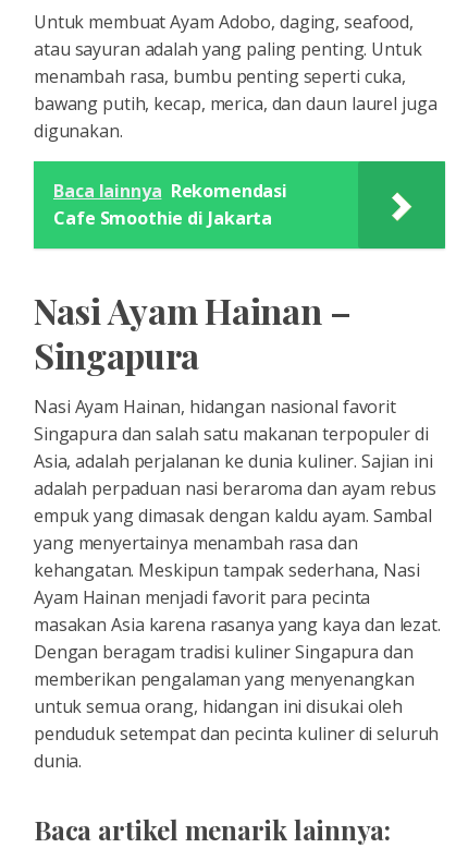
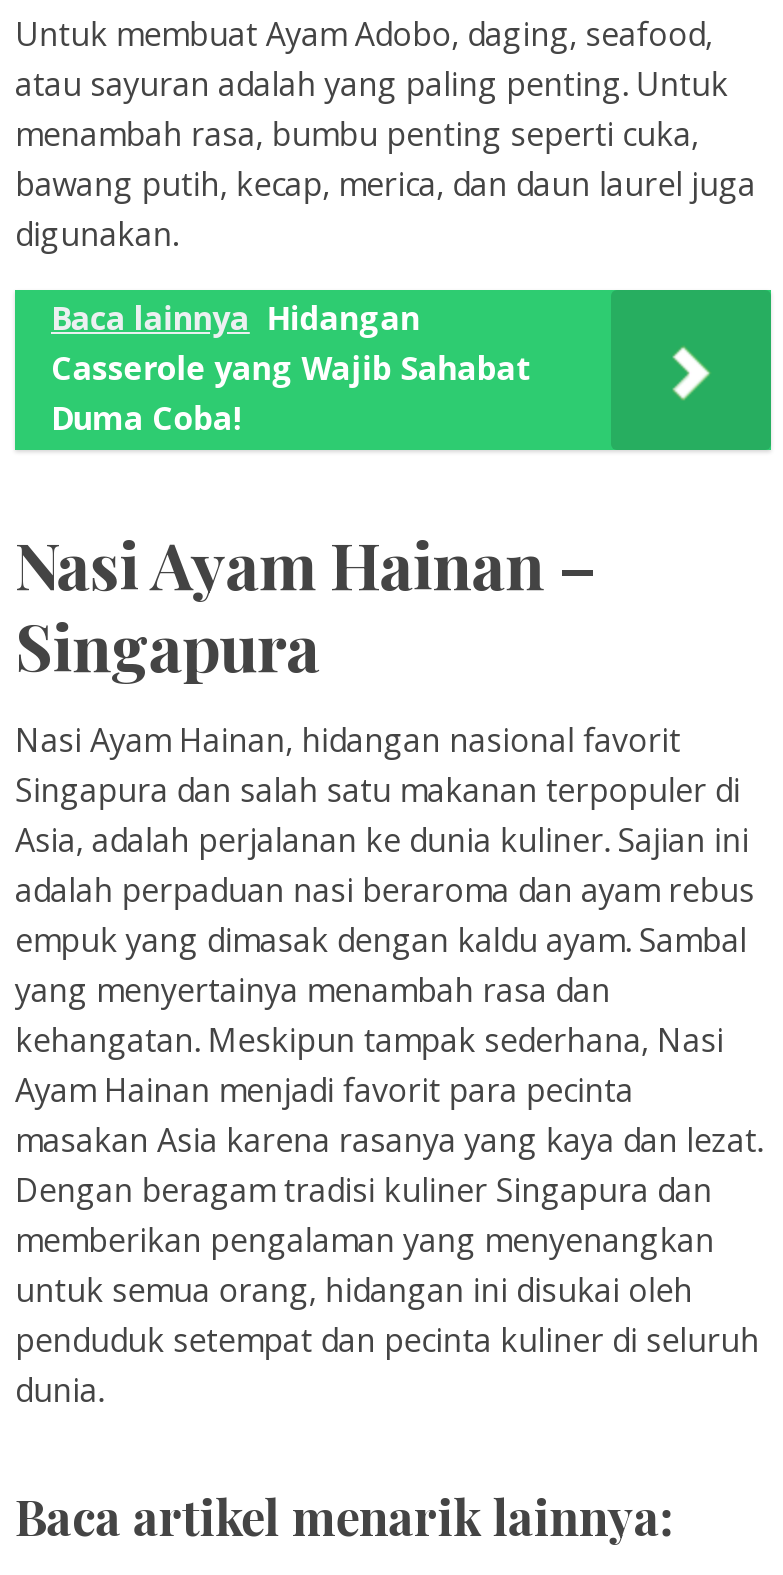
[53,179,287,230] Baca lainnya Rekomendasi | Cafe Smoothie di Jakarta -> [51,296,532,440] Baca lainnya Hidangan | Casserole yang Wajib Sahabat | Duma Coba!

